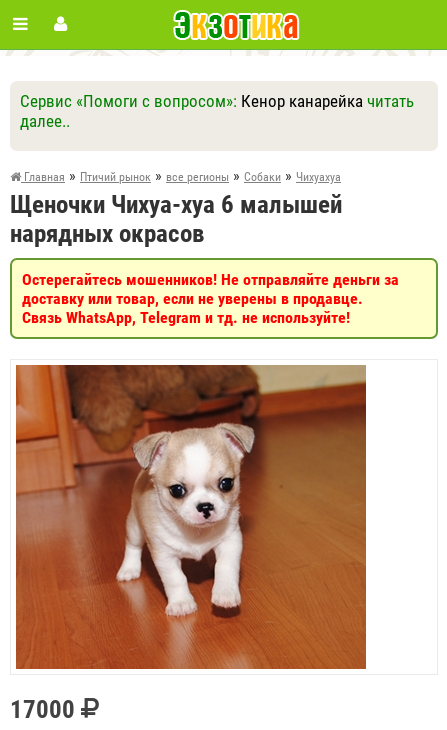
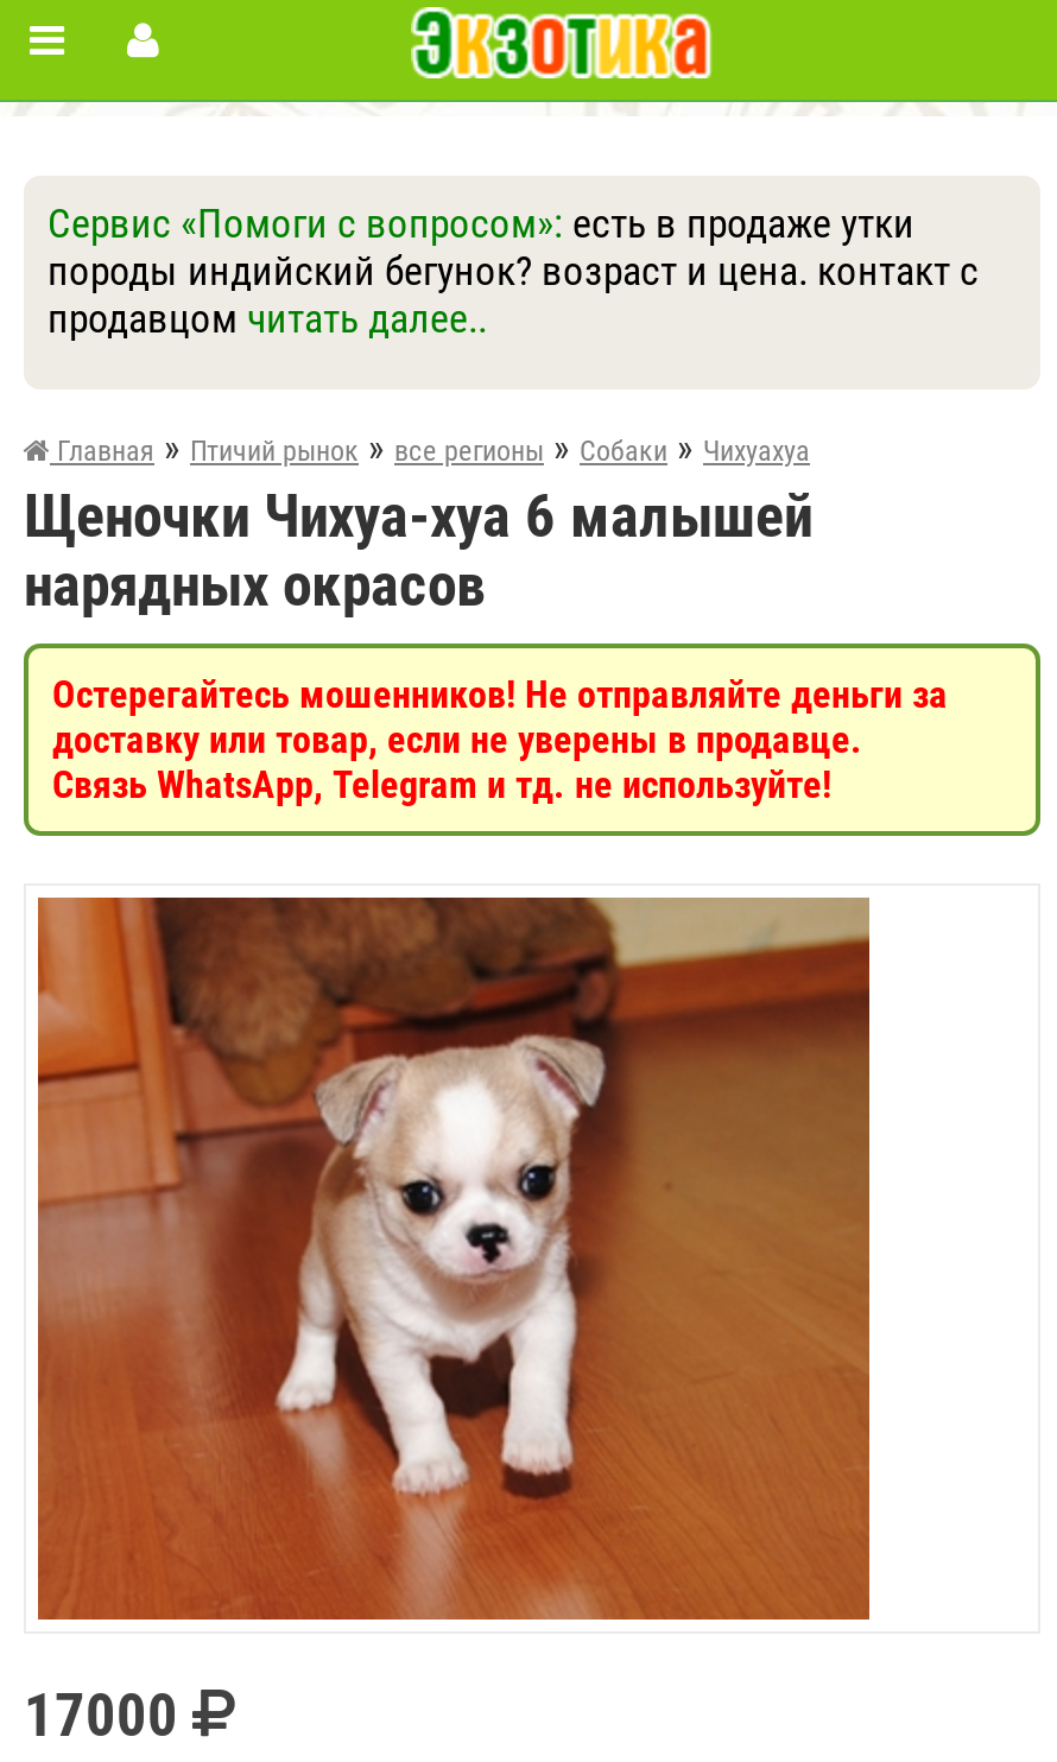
[20,91,414,131] Сервис «Помоги с вопросом»: Кенор канарейка читать | далее.. -> [48,199,979,342] Сервис «Помоги с вопросом»: есть в продаже утки | породы индийский бегунок? возраст и цена. контакт с | продавцом читать далее..

